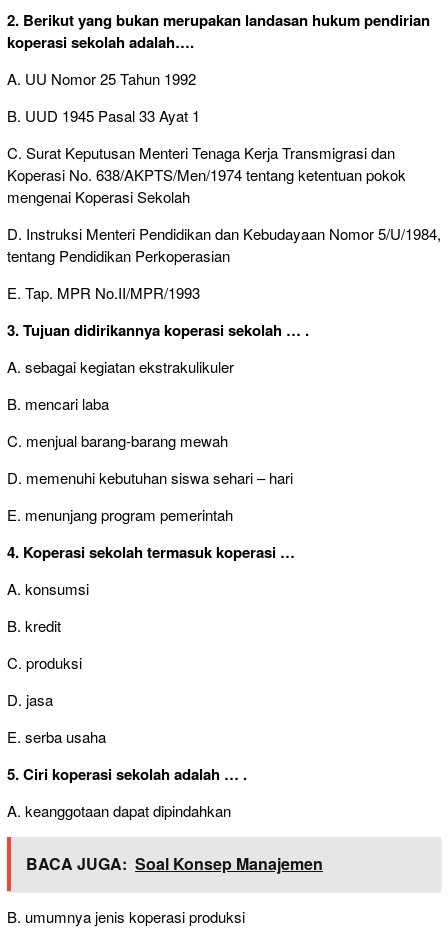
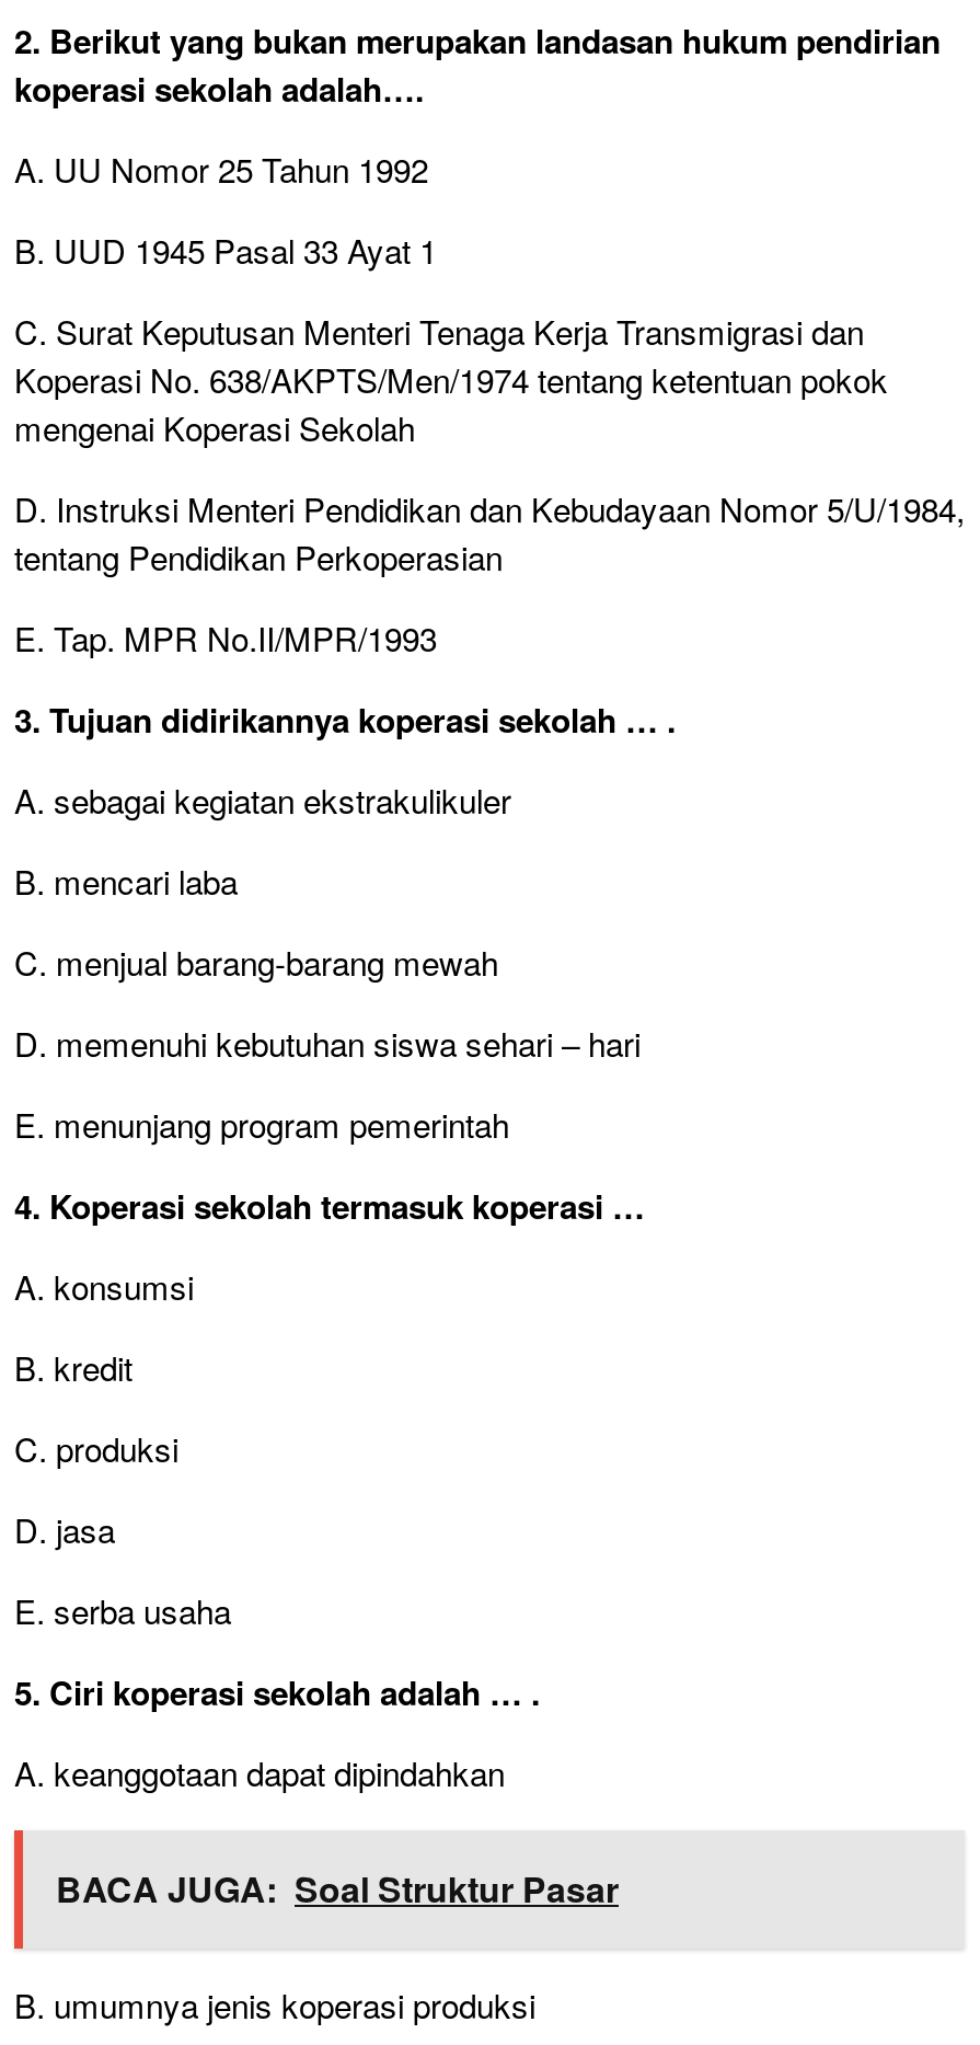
[26,852,323,875] BACA JUGA: Soal Konsep Manajemen -> [56,1863,619,1913] BACA JUGA: Soal Struktur Pasar

